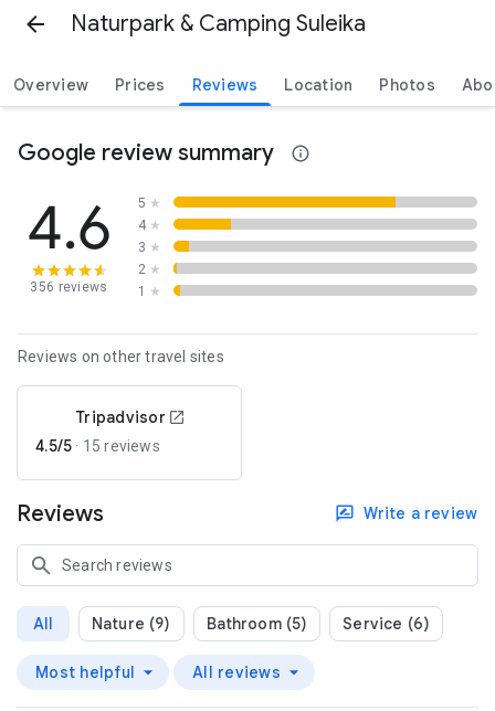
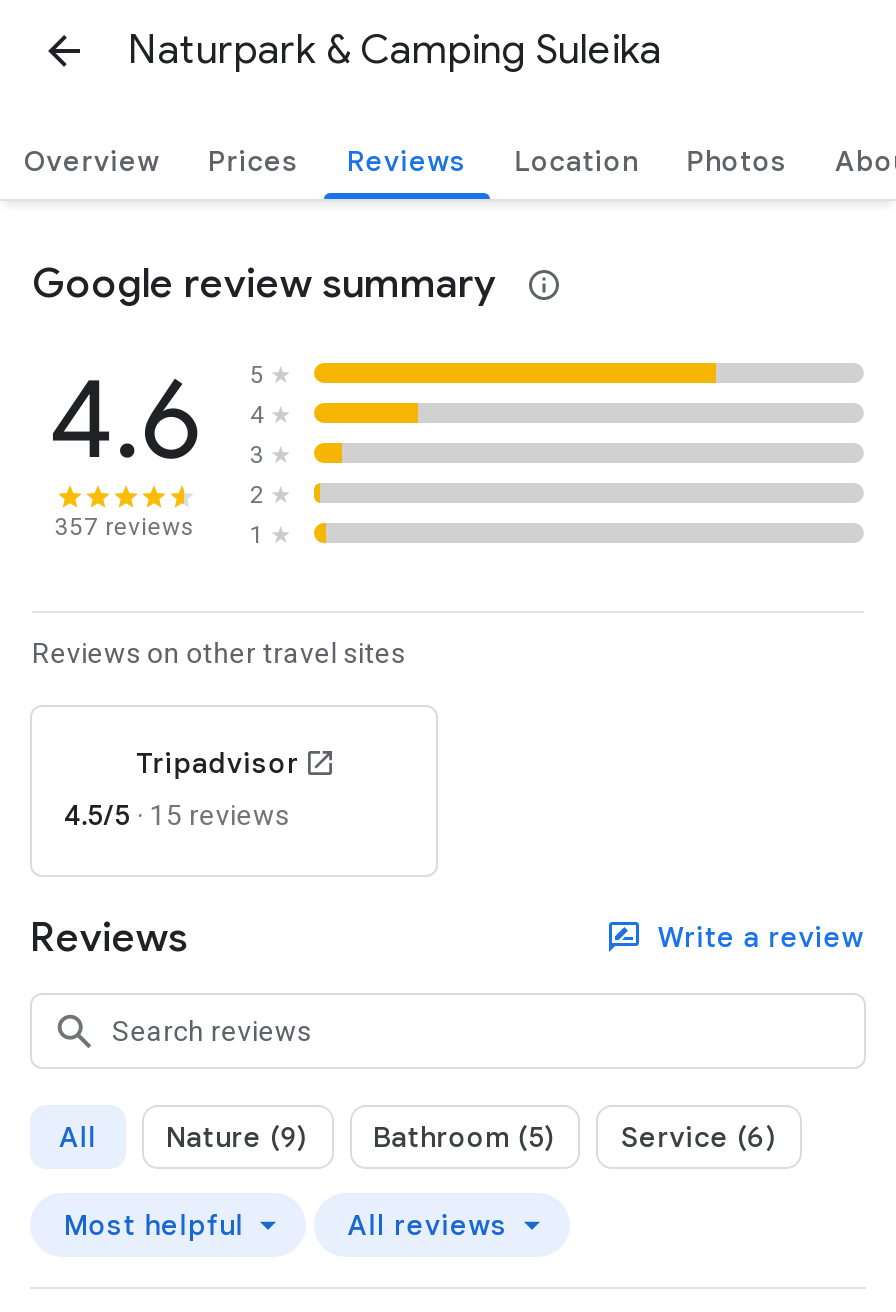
[30,279,108,295] 356 reviews -> [55,513,195,541] 357 reviews

